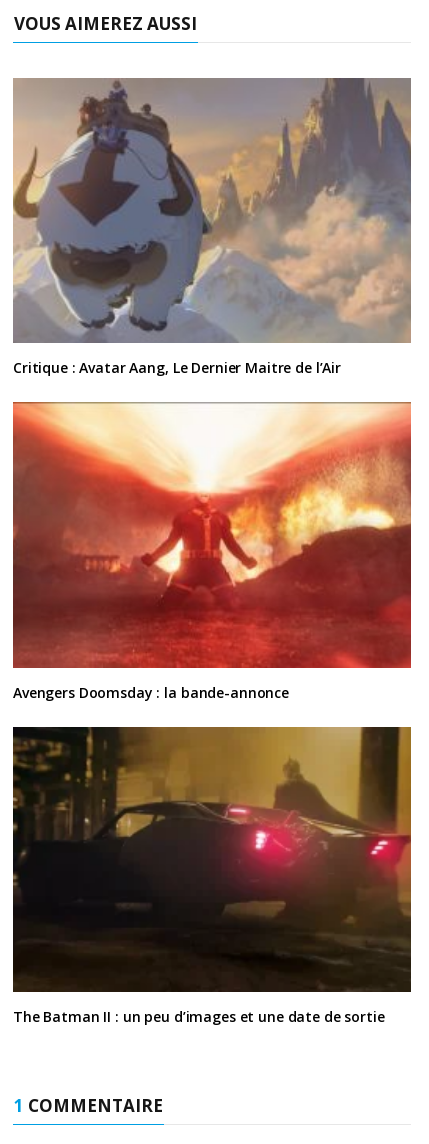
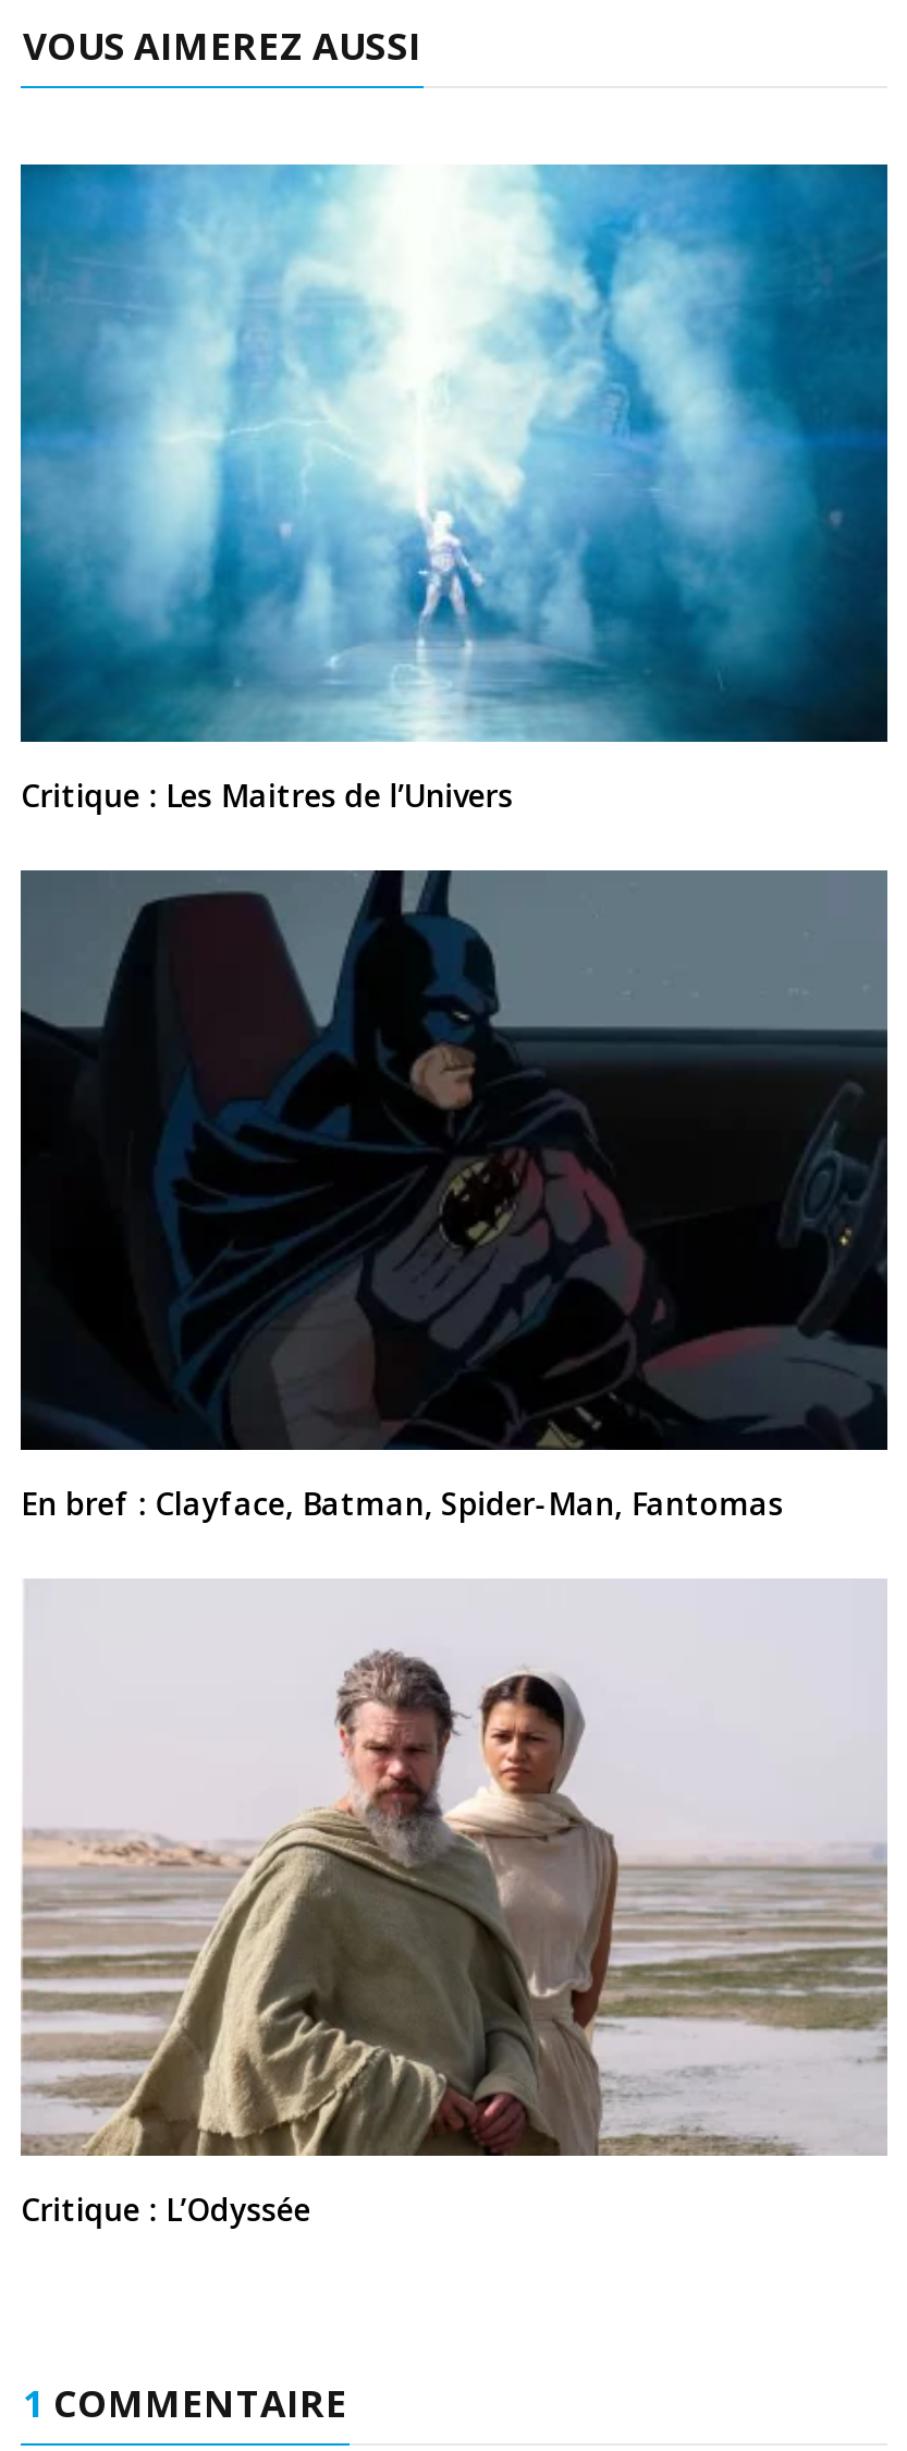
[12,77,412,377] [image] | Critique : Avatar Aang, Le Dernier Maitre de l’Air -> [19,162,890,817] [image] | Critique : Les Maitres de l’Univers
[12,401,412,702] [image] | Avengers Doomsday : la bande-annonce -> [19,868,890,1524] [image] | En bref : Clayface, Batman, Spider-Man, Fantomas
[12,726,412,1026] [image] | The Batman II : un peu d’images et une date de sortie -> [21,1578,887,2230] [image] | Critique : L’Odyssée

